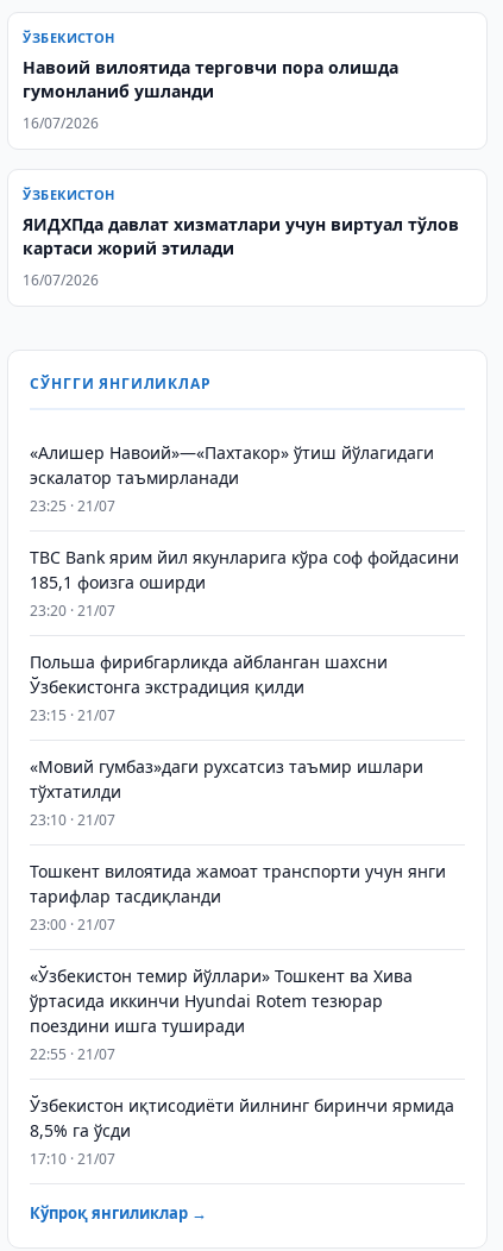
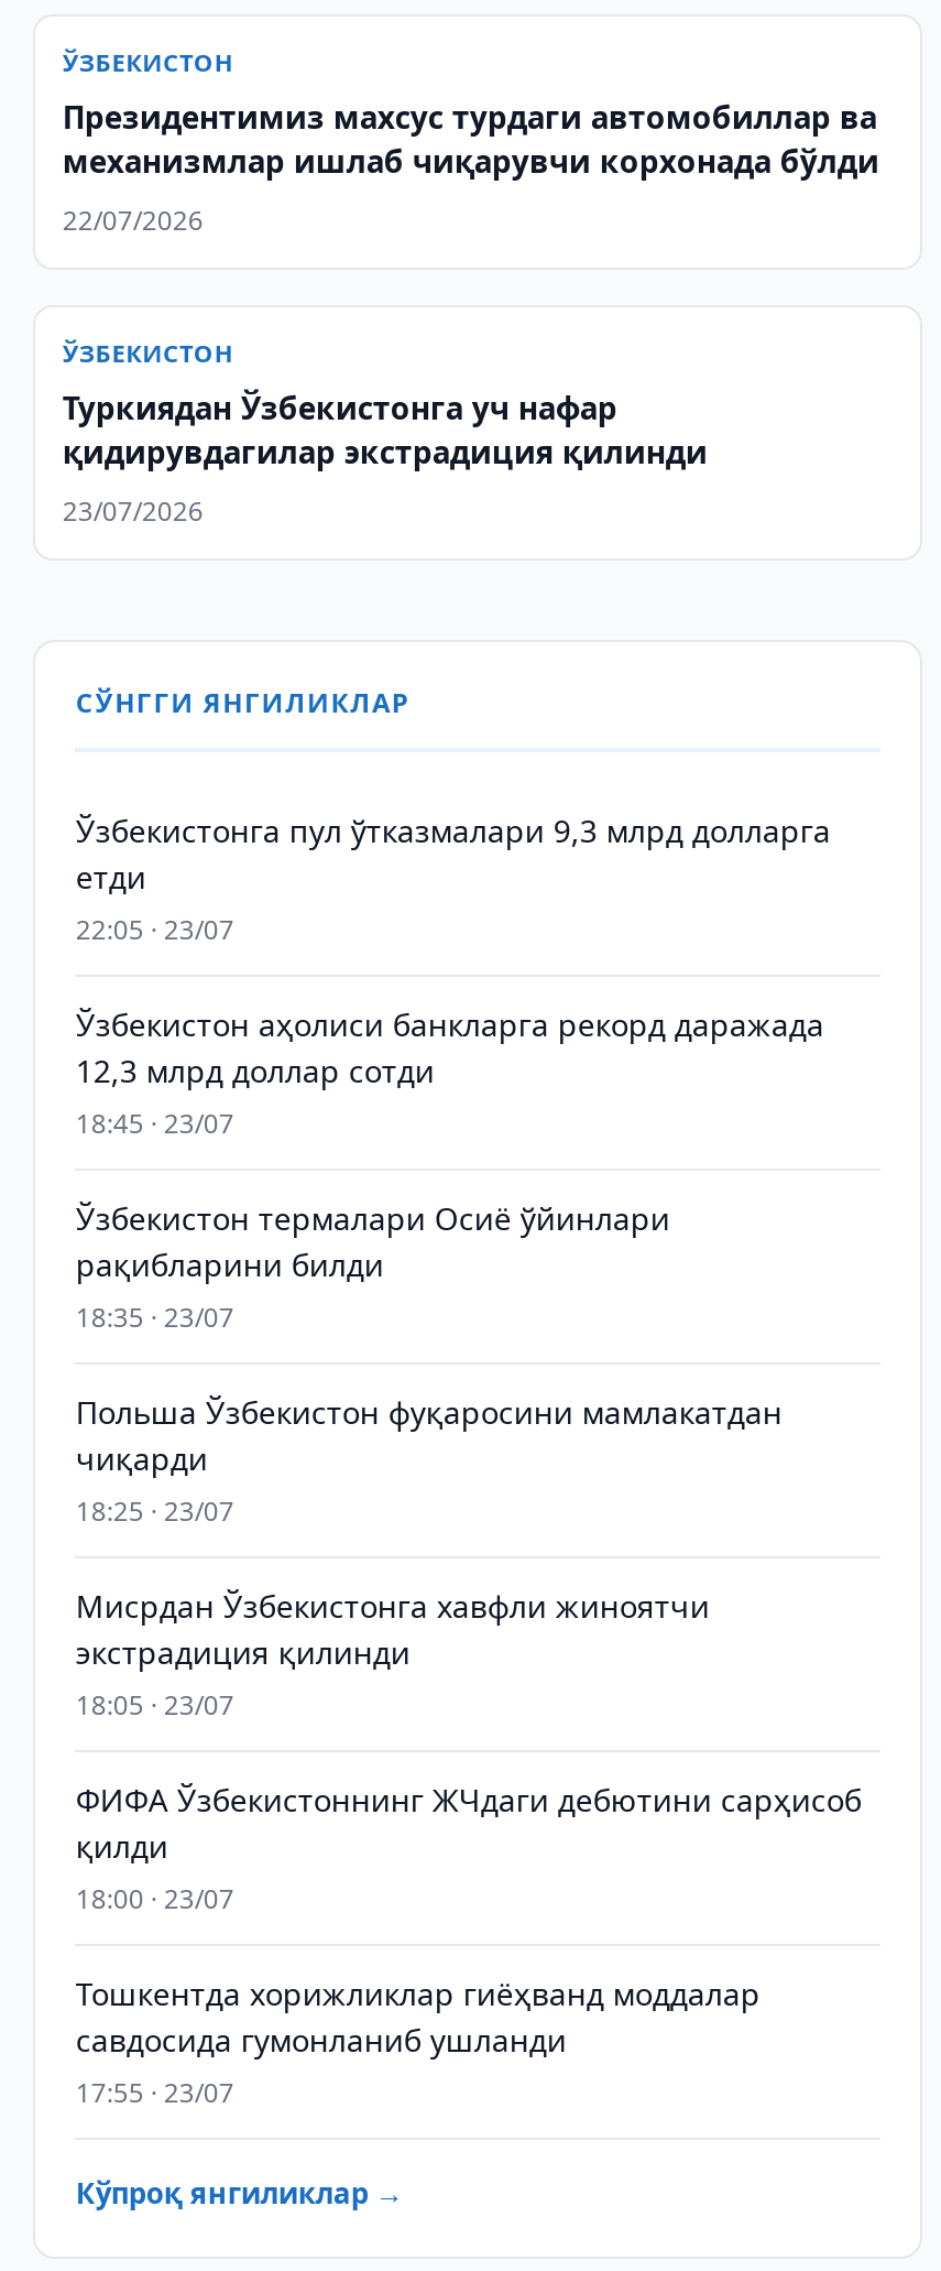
[23,56,399,102] Навоий вилоятида терговчи пора олишда | гумонланиб ушланди -> [63,96,879,182] Президентимиз махсус турдаги автомобиллар ва | механизмлар ишлаб чиқарувчи корхонада бўлди
[23,113,99,133] 16/07/2026 -> [63,202,203,239] 22/07/2026
[23,213,459,259] ЯИДХПда давлат хизматлари учун виртуал тўлов | картаси жорий этилади -> [63,387,707,472] Туркиядан Ўзбекистонга уч нафар | қидирувдагилар экстрадиция қилинди
[23,270,99,290] 16/07/2026 -> [63,492,203,530] 23/07/2026
[30,441,435,516] «Алишер Навоий»—«Пахтакор» ўтиш йўлагидаги | эскалатор таъмирланади | 23:25 · 21/07 -> [76,809,831,948] Ўзбекистонга пул ўтказмалари 9,3 млрд долларга | етди | 22:05 · 23/07
[30,546,459,621] TBC Bank ярим йил якунларига кўра соф фойдасини | 185,1 фоизга оширди | 23:20 · 21/07 -> [76,1003,824,1142] Ўзбекистон аҳолиси банкларга рекорд даражада | 12,3 млрд доллар сотди | 18:45 · 23/07
[30,650,388,725] Польша фирибгарликда айбланган шахсни | Ўзбекистонга экстрадиция қилди | 23:15 · 21/07 -> [76,1197,670,1336] Ўзбекистон термалари Осиё ўйинлари | рақибларини билди | 18:35 · 23/07
[30,755,424,830] «Мовий гумбаз»даги рухсатсиз таъмир ишлари | тўхтатилди | 23:10 · 21/07 -> [76,1391,782,1530] Польша Ўзбекистон фуқаросини мамлакатдан | чиқарди | 18:25 · 23/07
[30,860,446,935] Тошкент вилоятида жамоат транспорти учун янги | тарифлар тасдиқланди | 23:00 · 21/07 -> [76,1585,710,1724] Мисрдан Ўзбекистонга хавфли жиноятчи | экстрадиция қилинди | 18:05 · 23/07
[30,964,413,1064] «Ўзбекистон темир йўллари» Тошкент ва Хива | ўртасида иккинчи Hyundai Rotem тезюрар | поездини ишга туширади | 22:55 · 21/07 -> [76,1779,862,1917] ФИФА Ўзбекистоннинг ЖЧдаги дебютини сарҳисоб | қилди | 18:00 · 23/07
[30,1094,455,1169] Ўзбекистон иқтисодиёти йилнинг биринчи ярмида | 8,5% га ўсди | 17:10 · 21/07 -> [76,1973,760,2111] Тошкентда хорижликлар гиёҳванд моддалар | савдосида гумонланиб ушланди | 17:55 · 23/07

